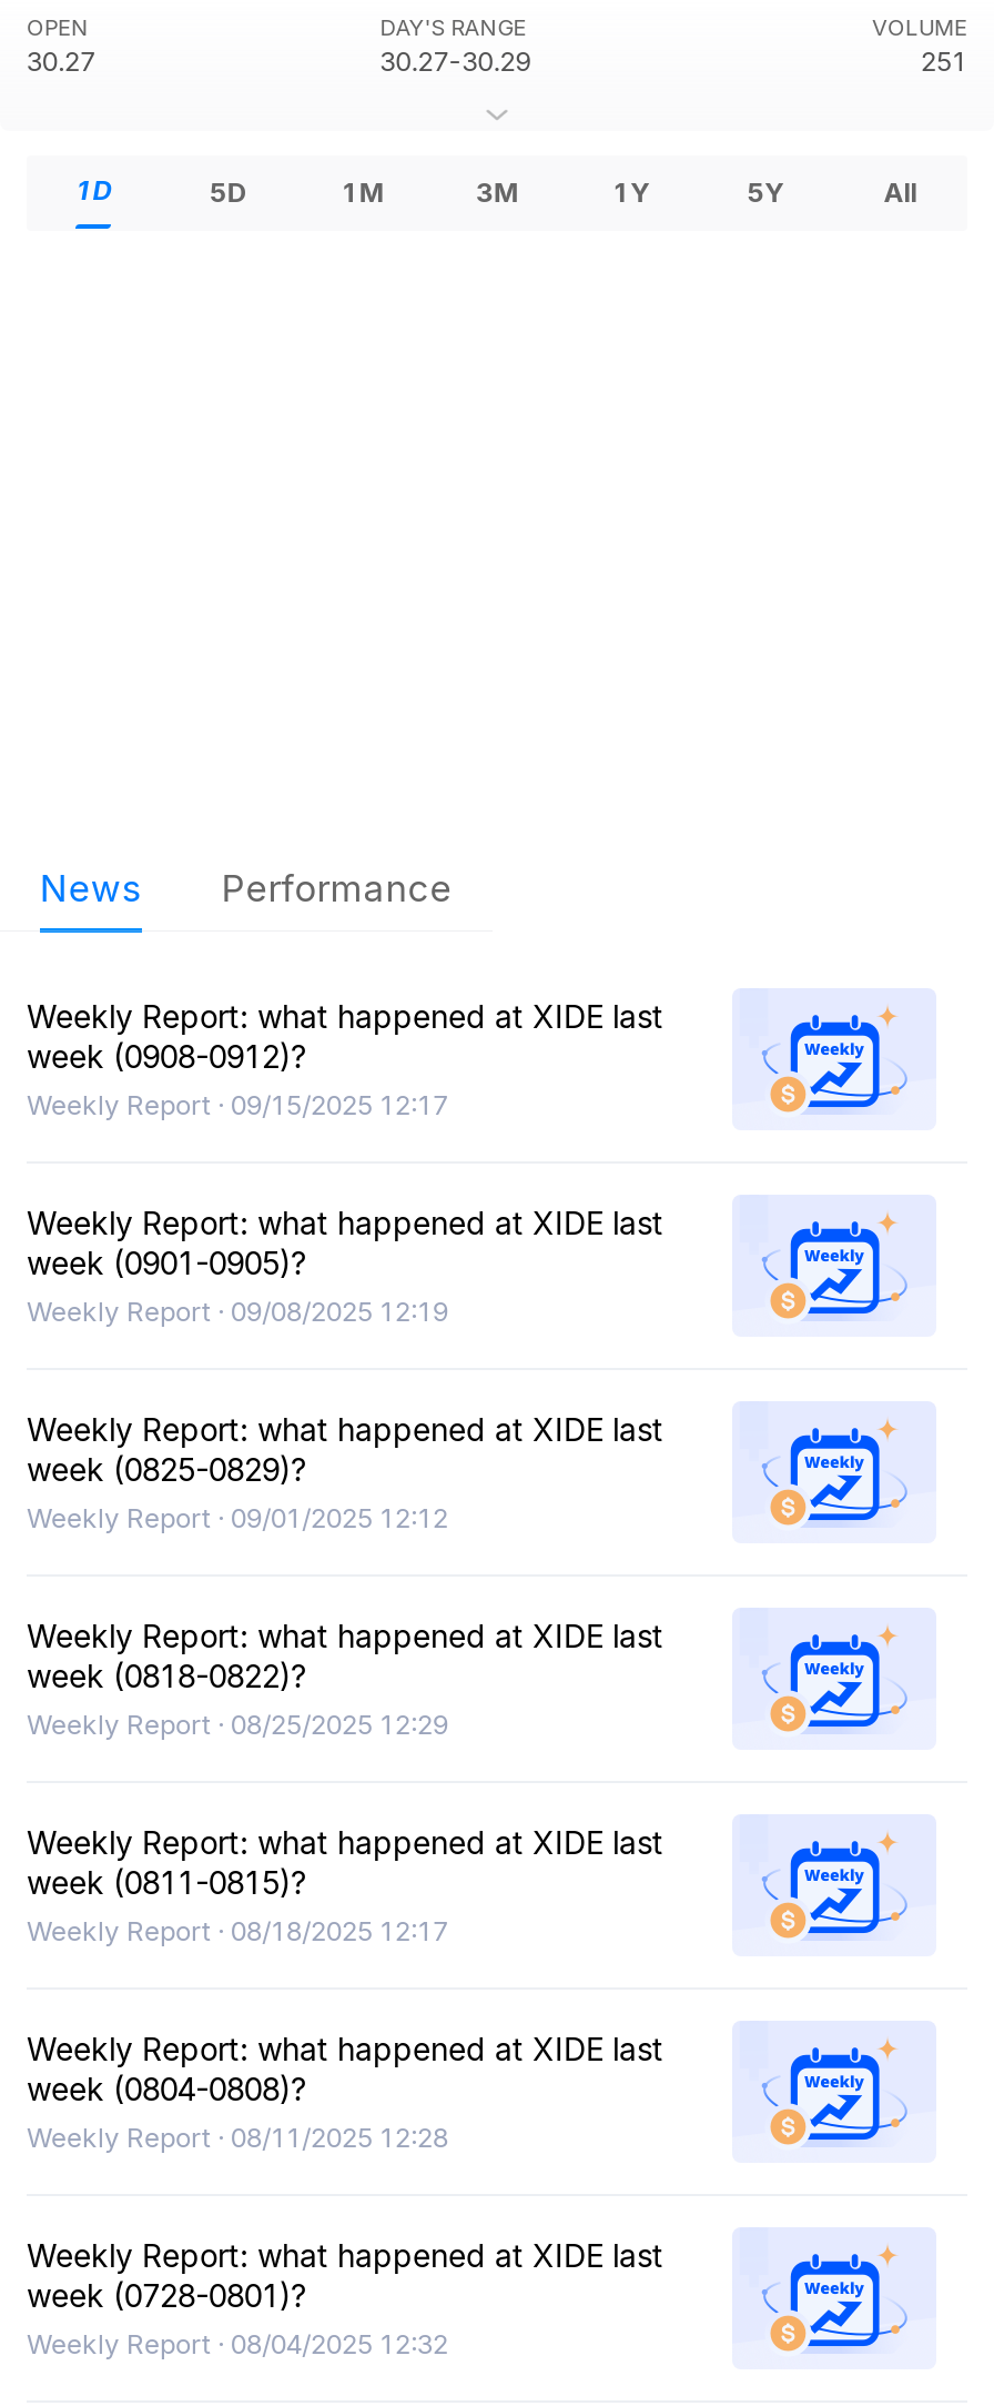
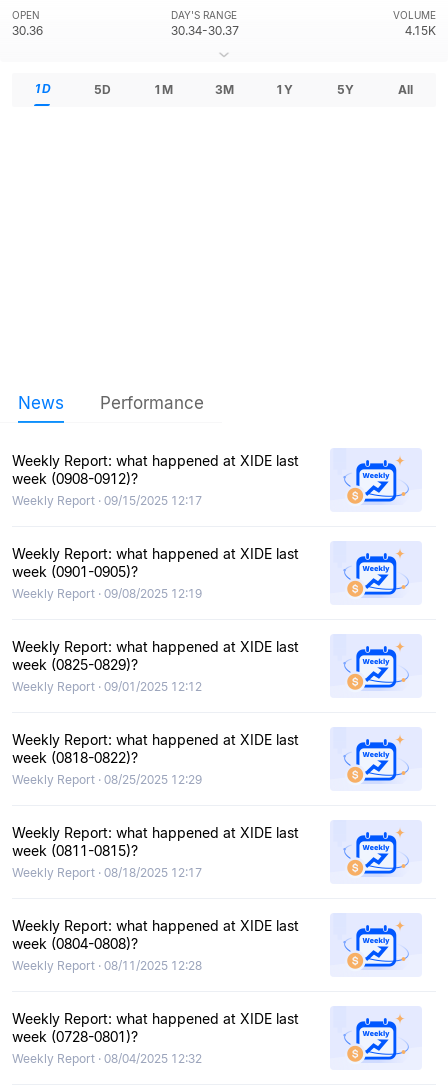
[27,44,95,78] 30.27 -> [12,23,43,38] 30.36
[380,44,531,78] 30.27-30.29 -> [171,23,239,38] 30.34-30.37
[921,44,967,78] 251 -> [405,23,436,38] 4.15K

